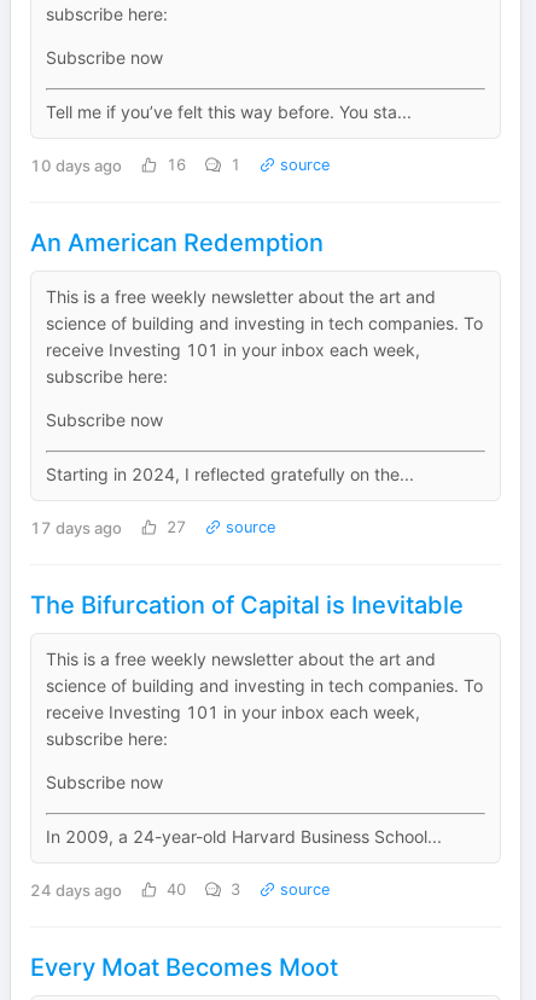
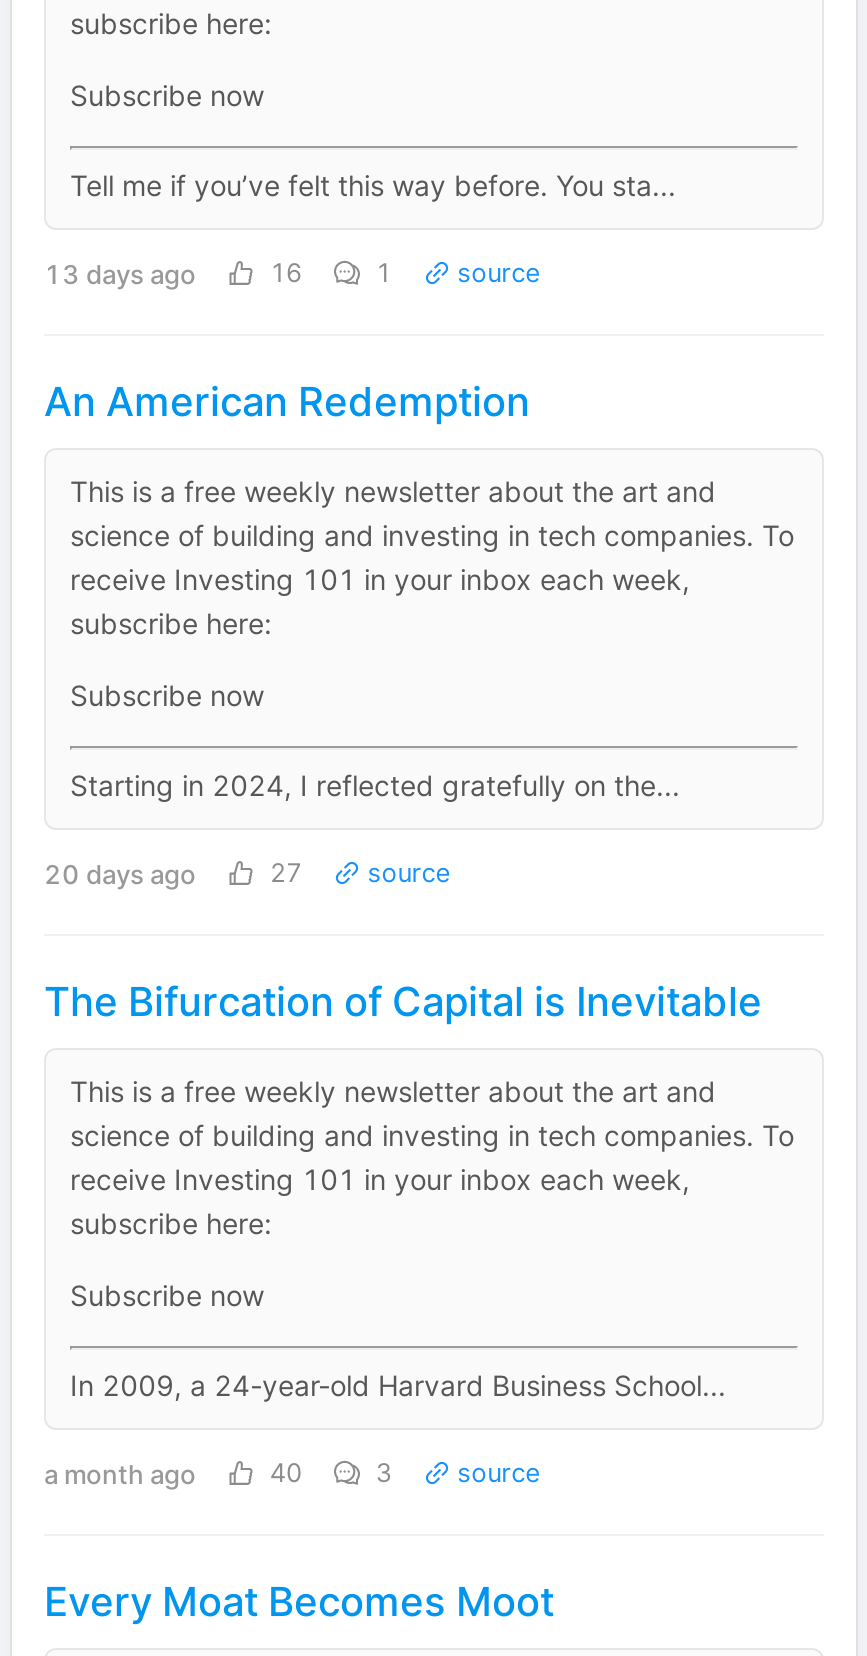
[30,155,122,175] 10 days ago -> [44,257,196,289] 13 days ago
[30,518,122,537] 17 days ago -> [44,857,196,889] 20 days ago
[30,880,122,899] 24 days ago -> [44,1457,196,1489] a month ago

